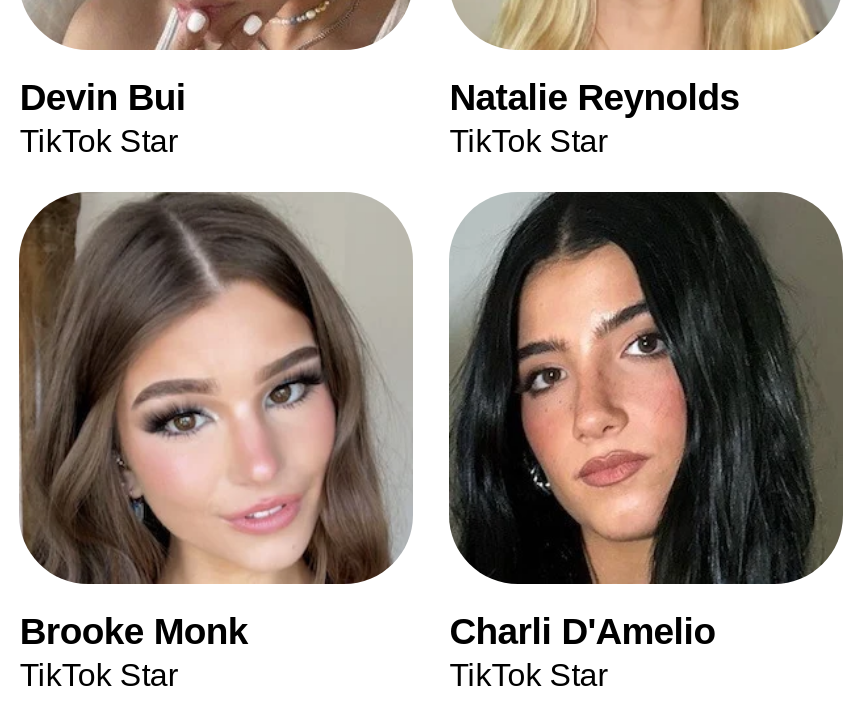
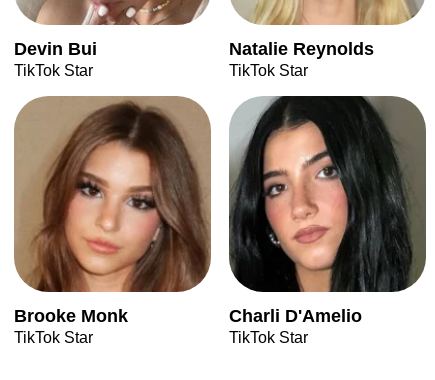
[19,190,411,584] [image] -> [14,96,211,293] [image]

